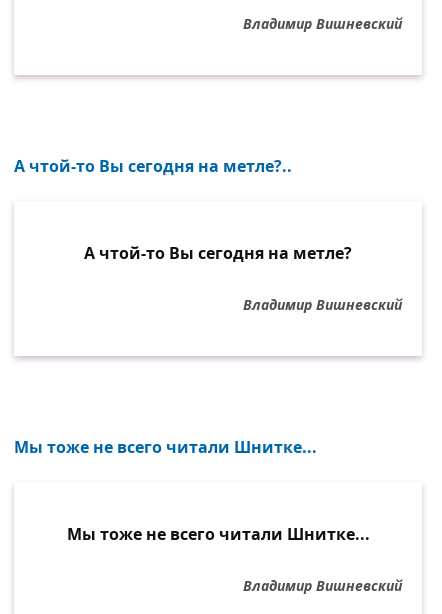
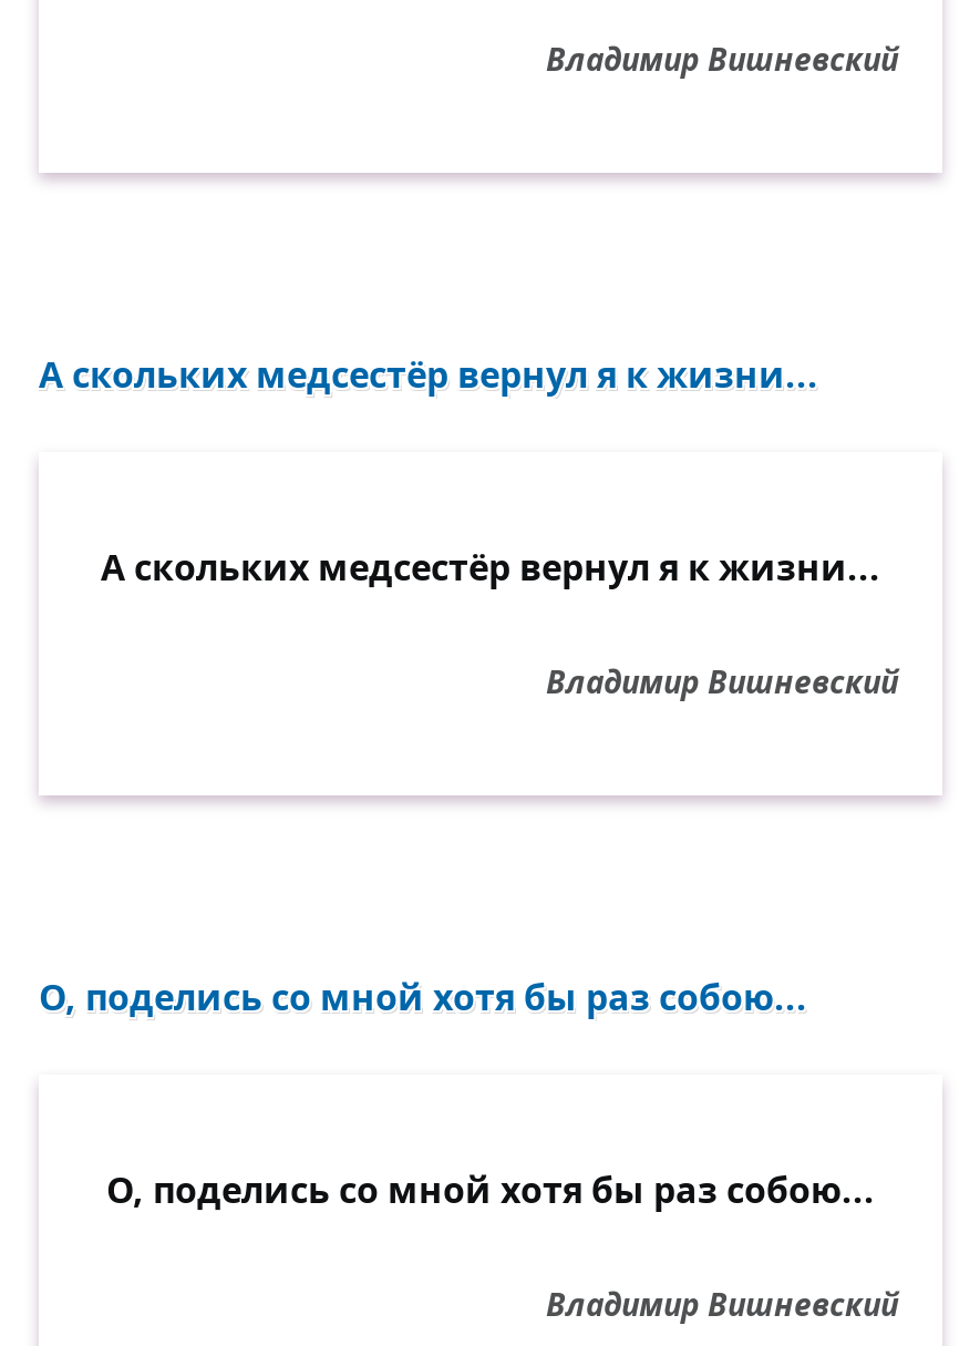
[14,155,292,177] А чтой-то Вы сегодня на метле?.. -> [39,350,818,399] А скольких медсестёр вернул я к жизни...
[84,242,352,264] А чтой-то Вы сегодня на метле? -> [101,543,880,592] А скольких медсестёр вернул я к жизни...
[14,436,317,458] Мы тоже не всего читали Шнитке... -> [39,973,807,1021] О, поделись со мной хотя бы раз собою...
[66,523,369,545] Мы тоже не всего читали Шнитке... -> [106,1165,875,1214] О, поделись со мной хотя бы раз собою...

